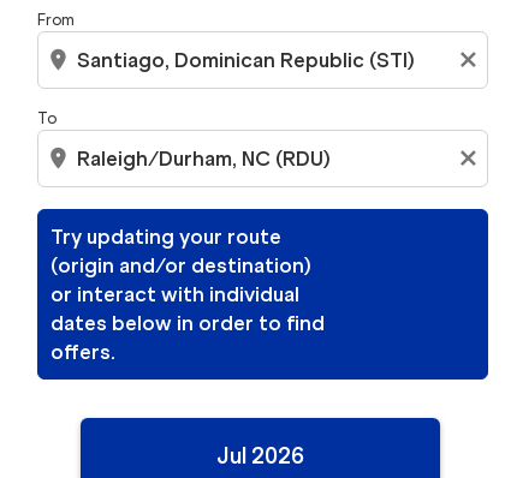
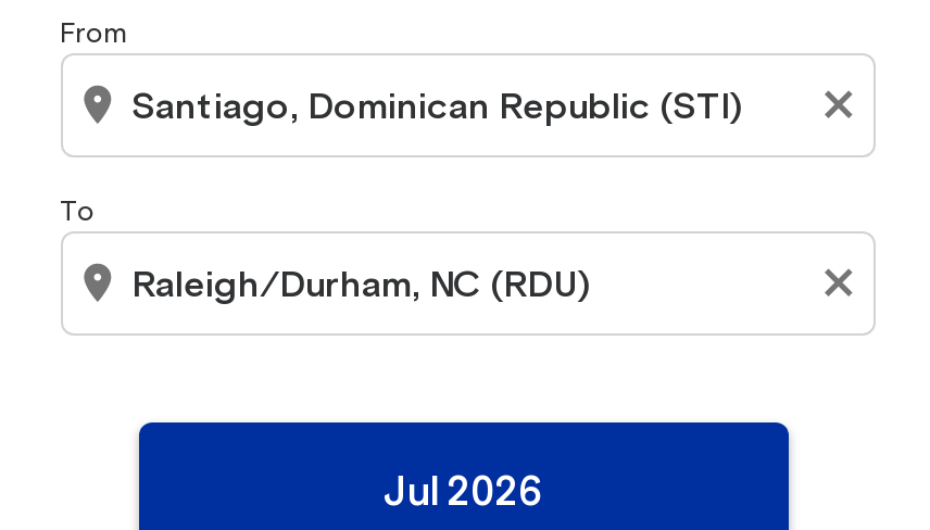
[36,208,489,381] [image] | Try updating your route | (origin and/or destination) | or interact with individual | dates below in order to find | offers. -> none

